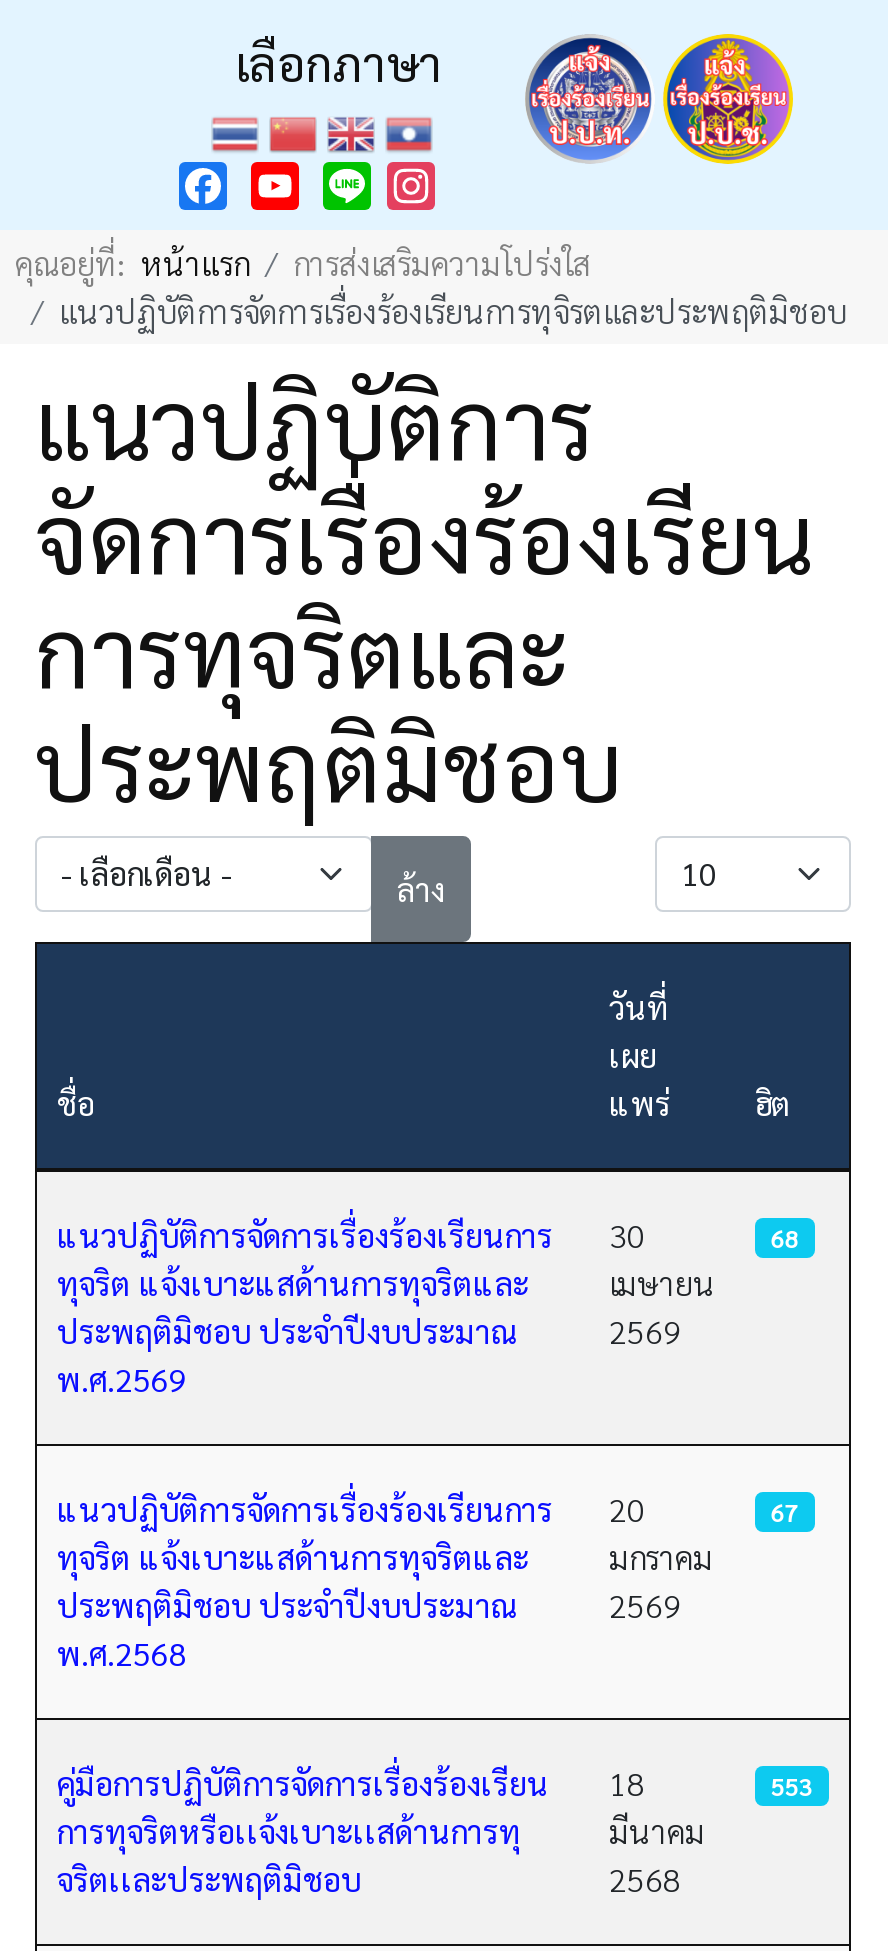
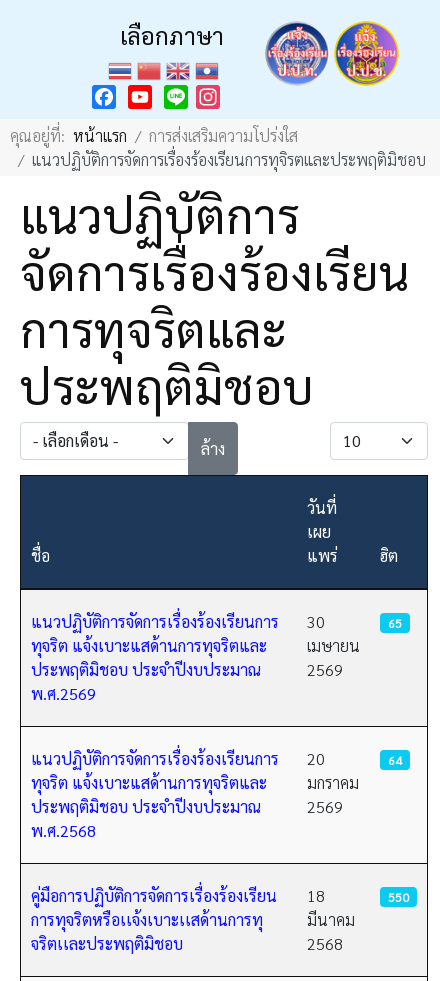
[771,1222,799,1254] 68 -> [388,615,402,631] 65
[771,1496,799,1528] 67 -> [388,752,402,768] 64
[771,1770,813,1802] 553 -> [388,889,409,905] 550

